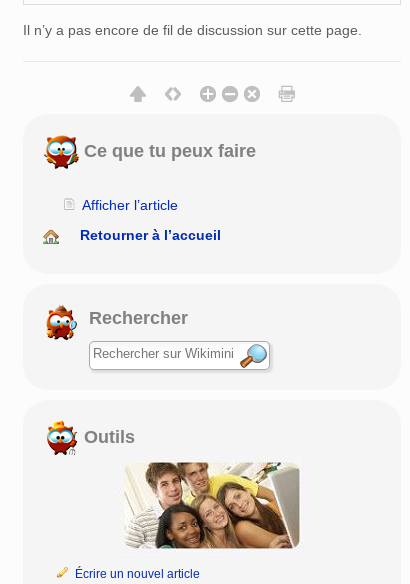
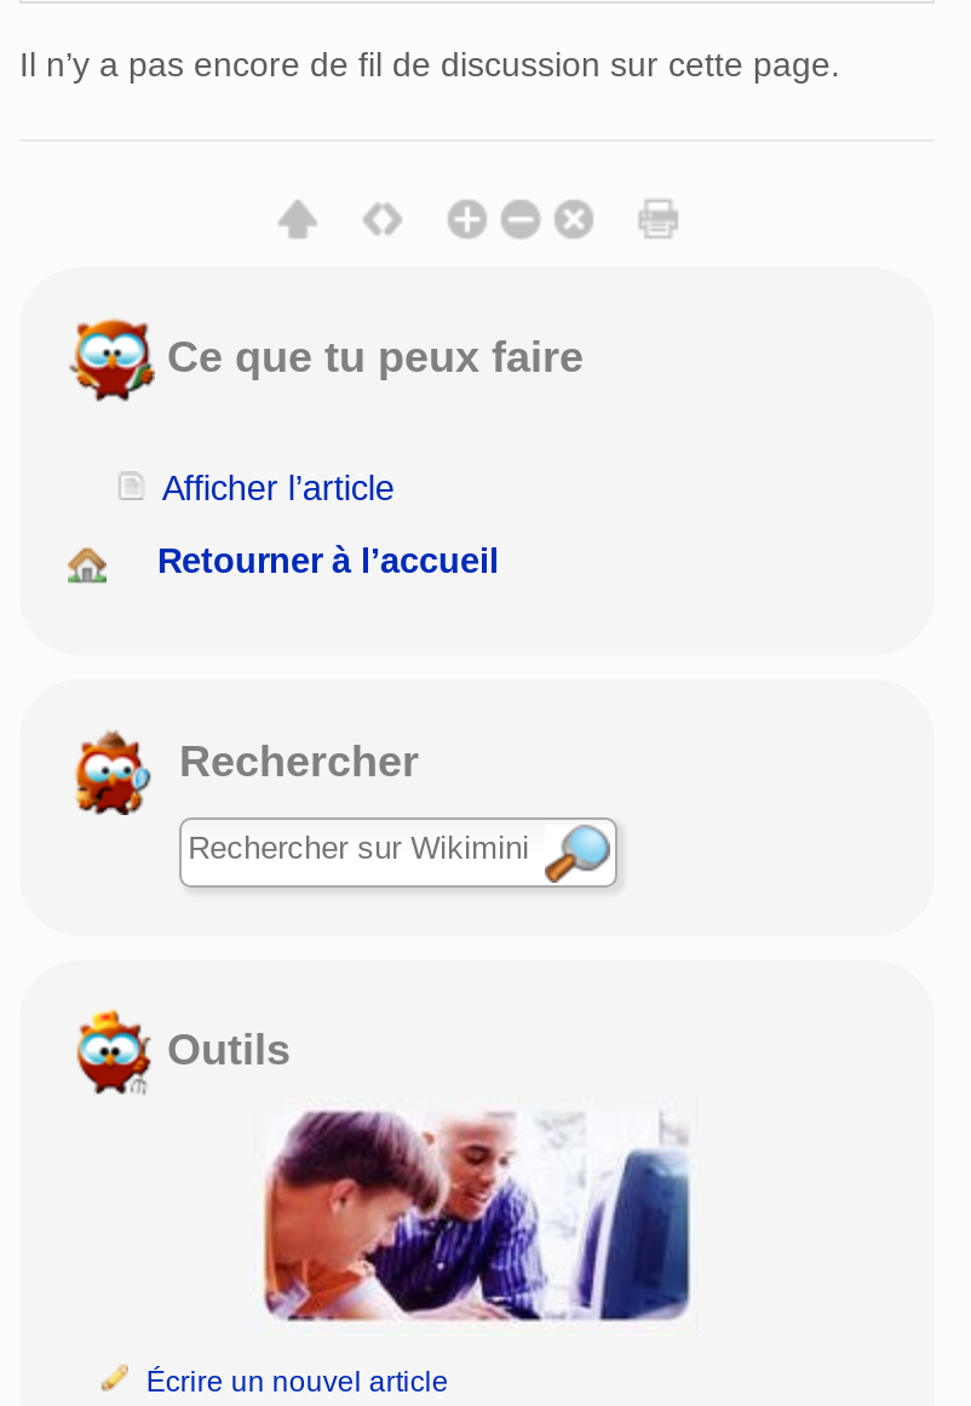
[124,461,300,550] [image] -> [262,1111,693,1324] [image]

